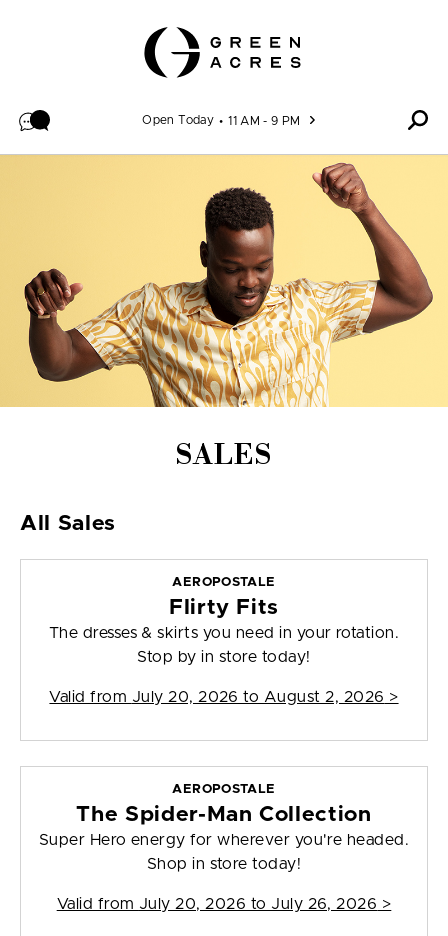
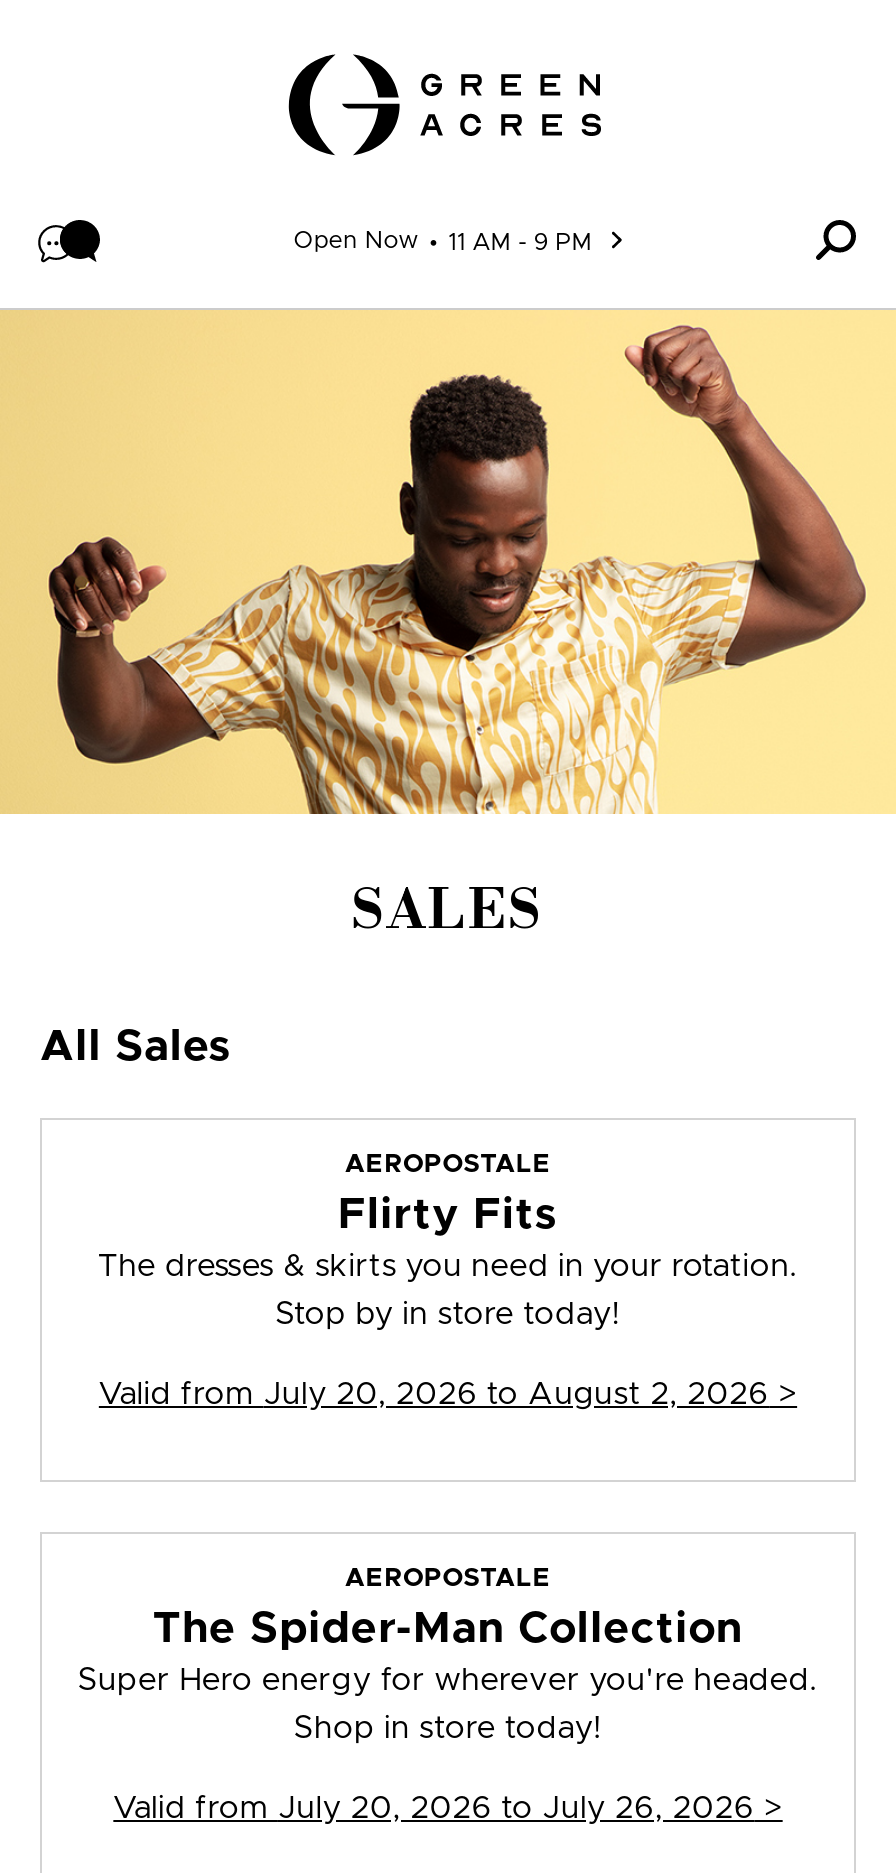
[142,113,214,125] Open Today -> [293,227,419,251] Open Now

